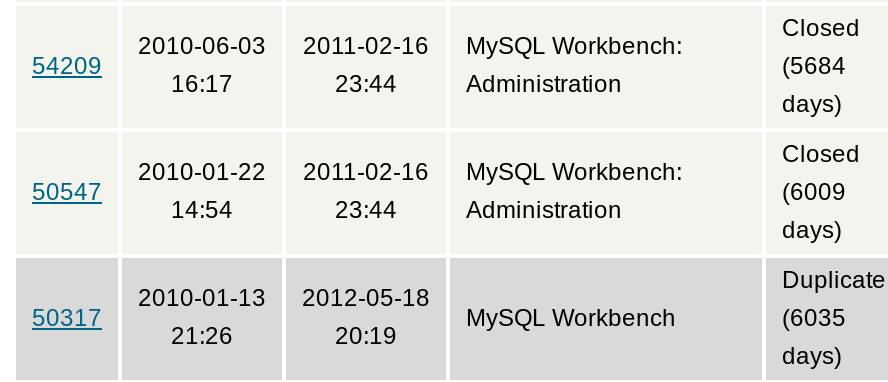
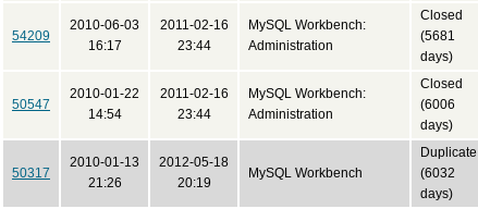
[782,52,846,80] (5684 -> [420,28,455,44] (5681
[782,178,846,206] (6009 -> [420,97,455,112] (6006
[782,304,846,332] (6035 -> [420,165,455,181] (6032

